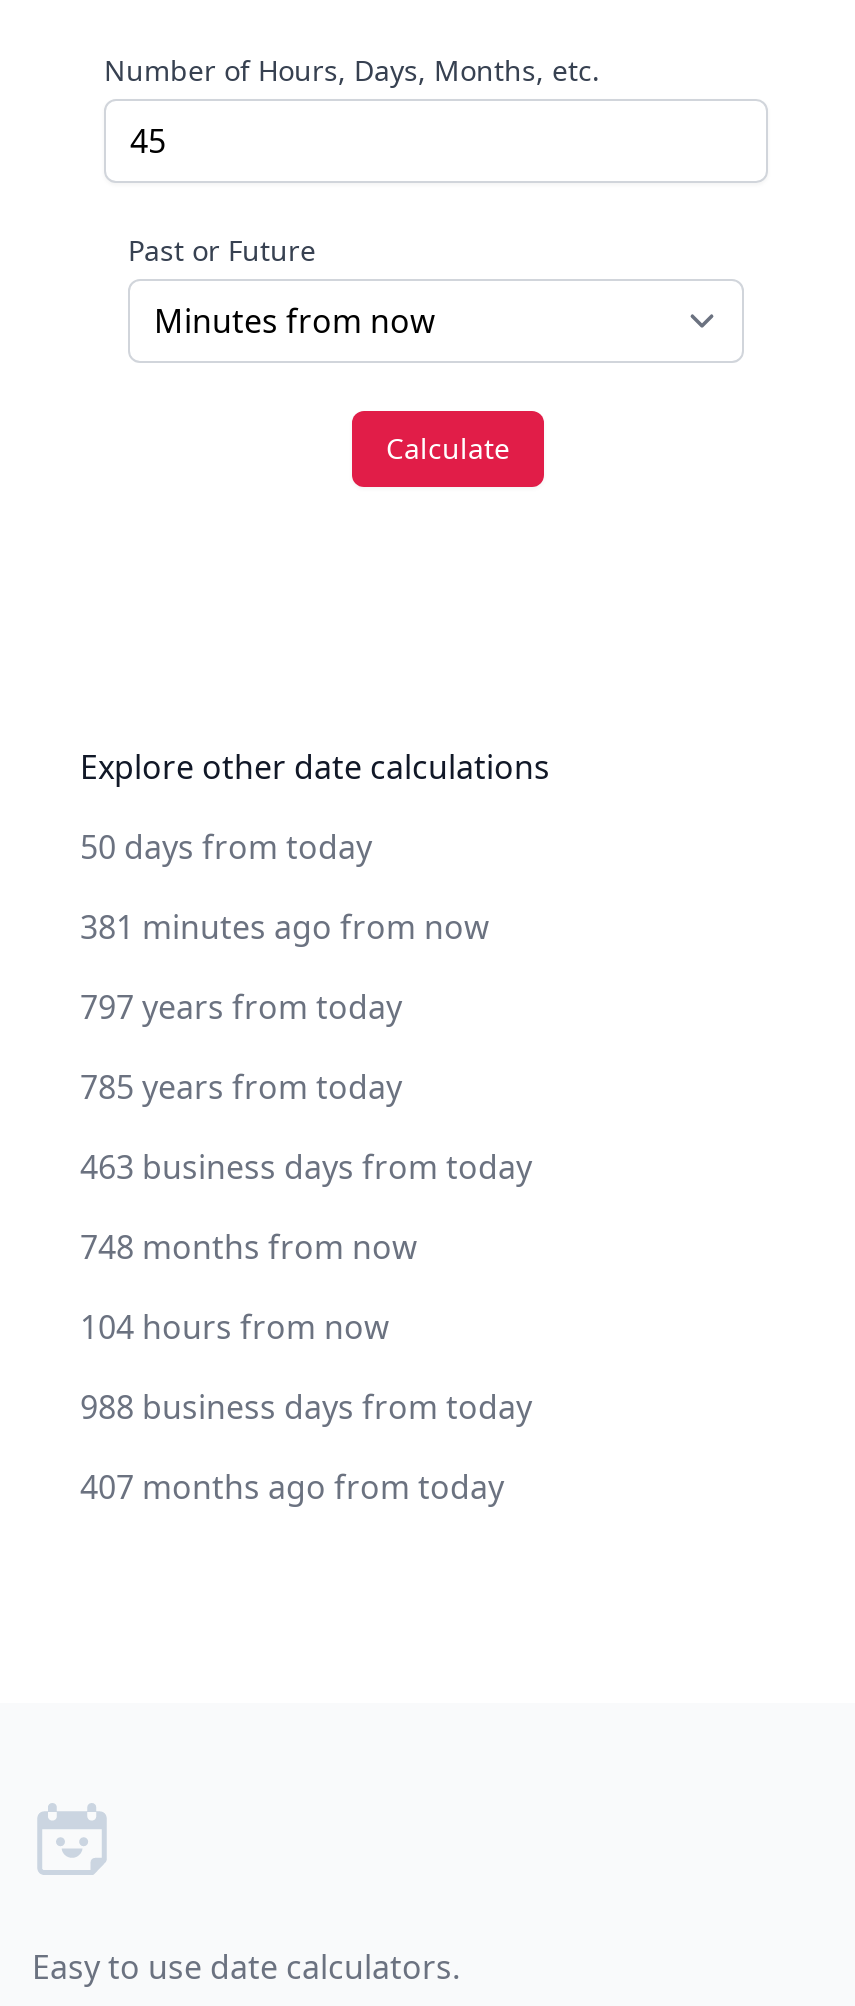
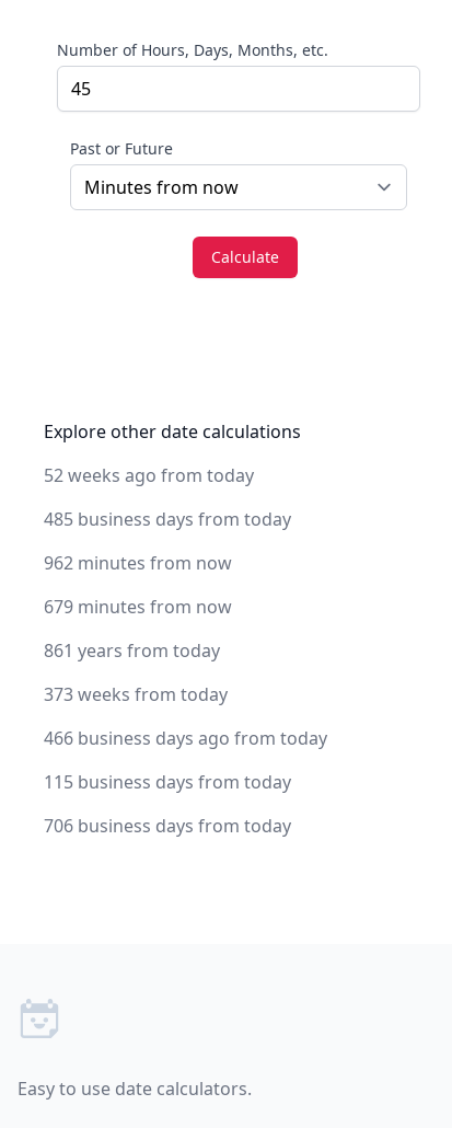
[80,825,372,869] 50 days from today -> [44,463,254,487] 52 weeks ago from today
[80,905,490,949] 381 minutes ago from now -> [44,507,291,531] 485 business days from today
[80,985,402,1029] 797 years from today -> [44,551,232,575] 962 minutes from now
[80,1065,402,1109] 785 years from today -> [44,595,232,619] 679 minutes from now
[80,1145,532,1189] 463 business days from today -> [44,638,220,663] 861 years from today
[80,1225,418,1269] 748 months from now -> [44,682,228,706] 373 weeks from today
[80,1305,390,1349] 104 hours from now -> [44,726,327,750] 466 business days ago from today
[80,1385,532,1429] 988 business days from today -> [44,770,291,794] 115 business days from today
[80,1465,504,1509] 407 months ago from today -> [44,814,291,838] 706 business days from today

